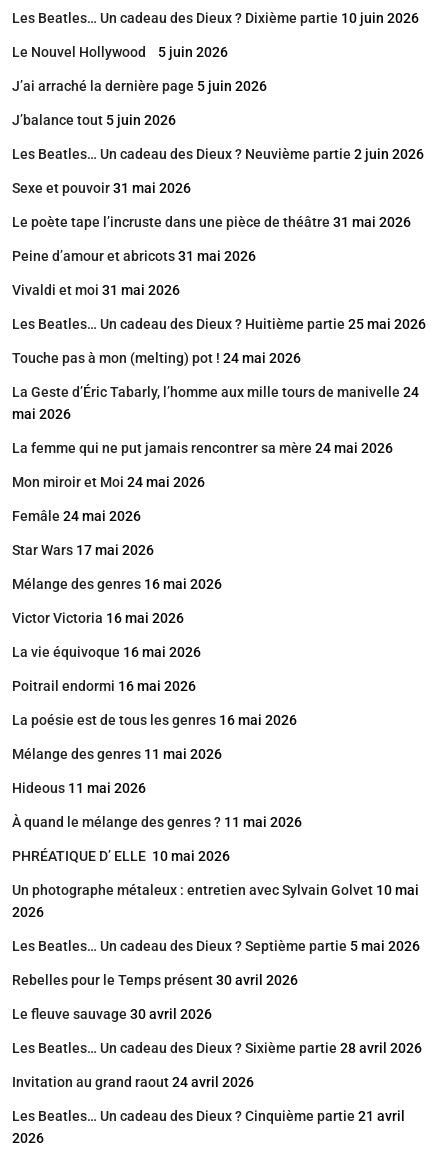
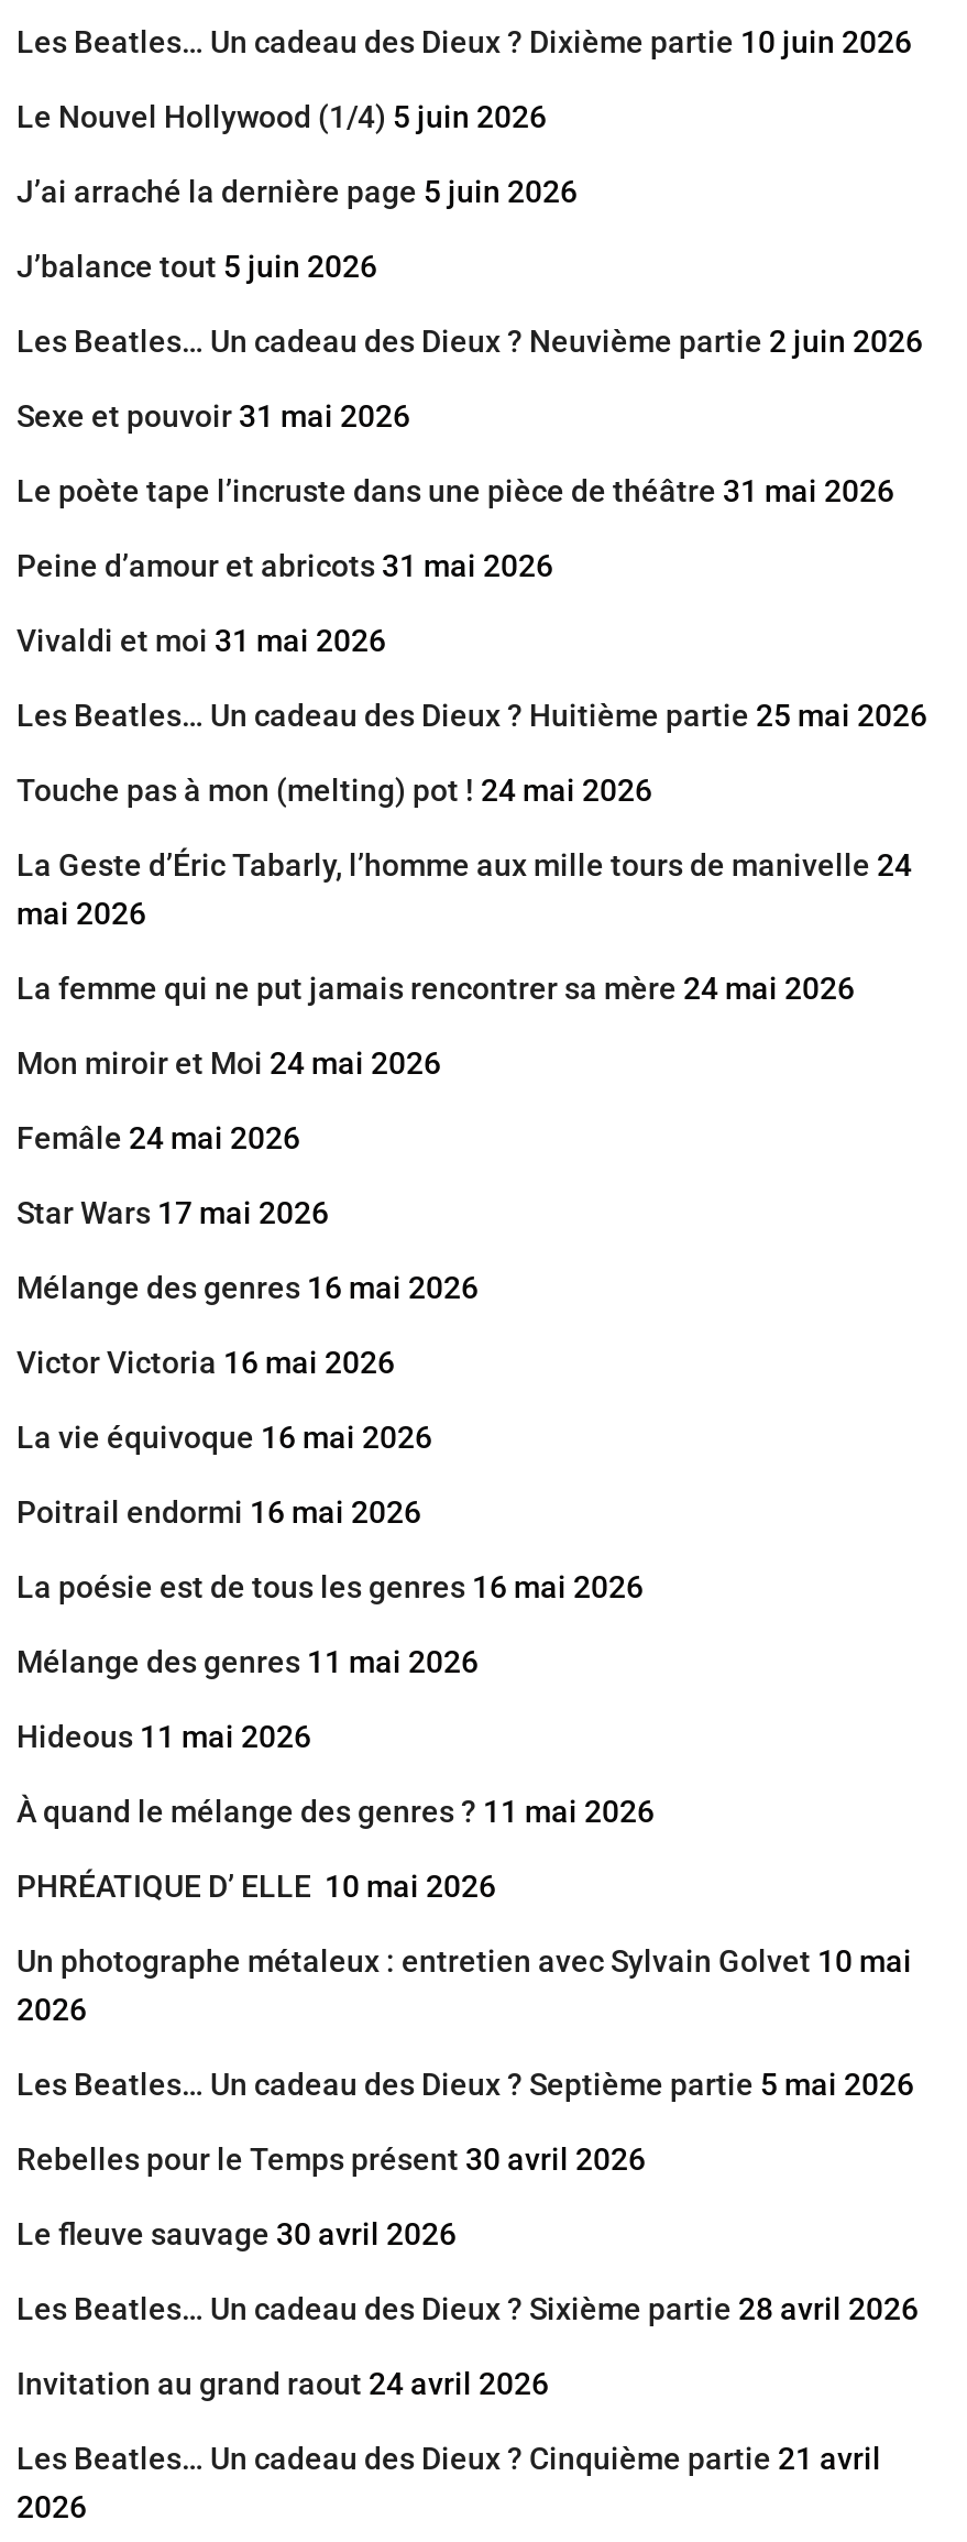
[12,44,228,60] Le Nouvel Hollywood 5 juin 2026 -> [17,97,547,133] Le Nouvel Hollywood (1/4) 5 juin 2026

